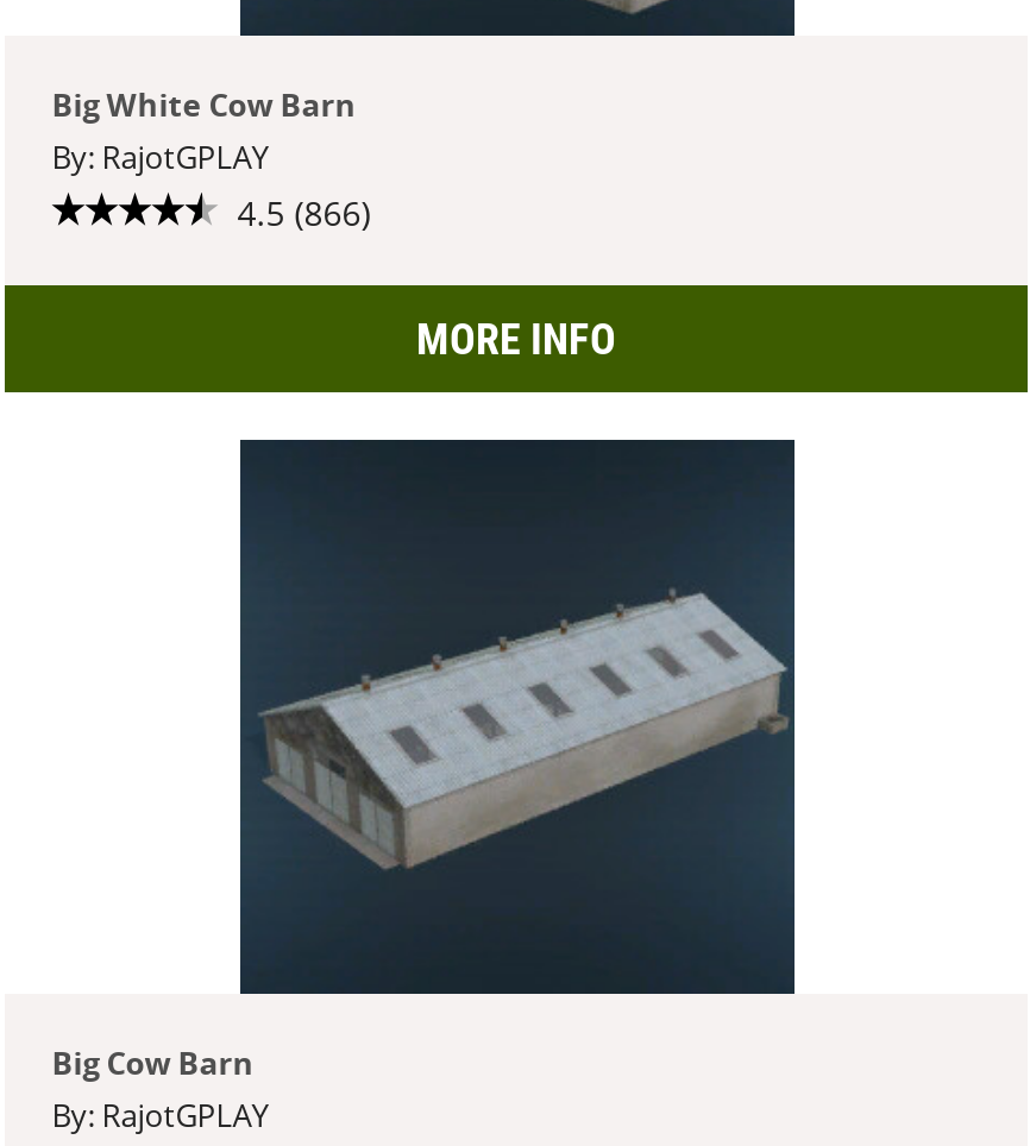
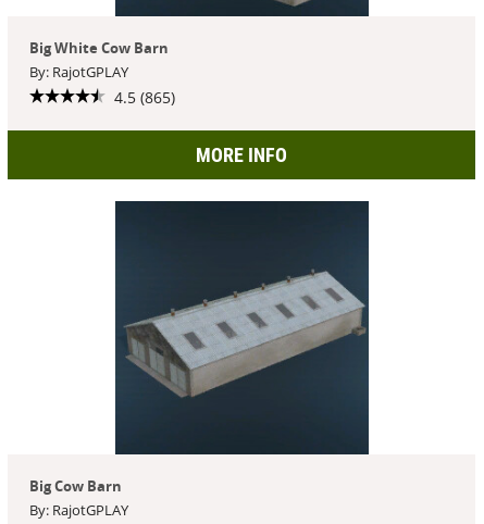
[237,190,371,235] 4.5 (866) -> [114,87,175,108] 4.5 (865)

